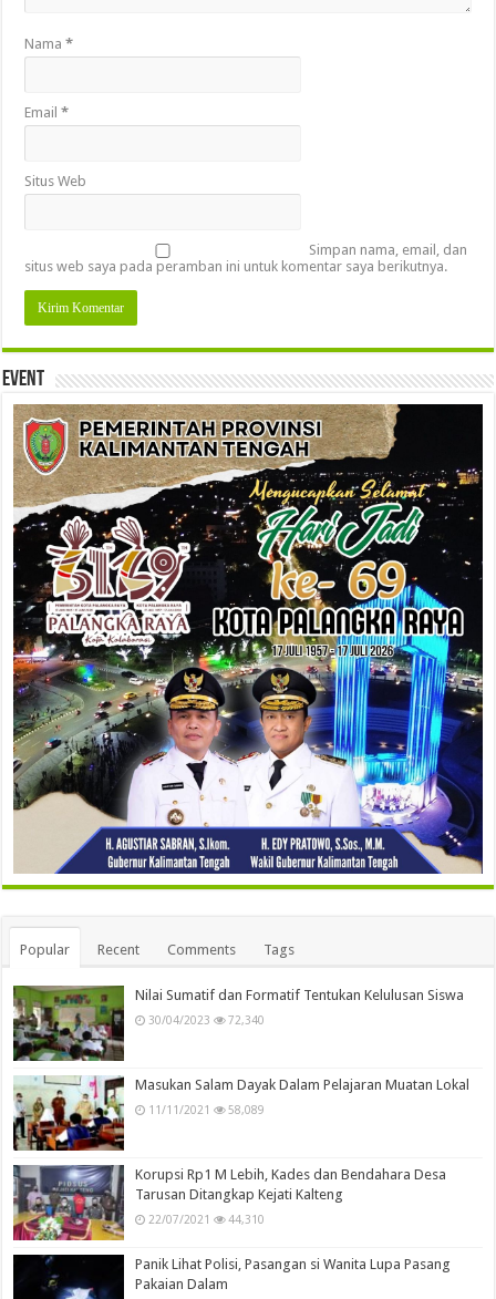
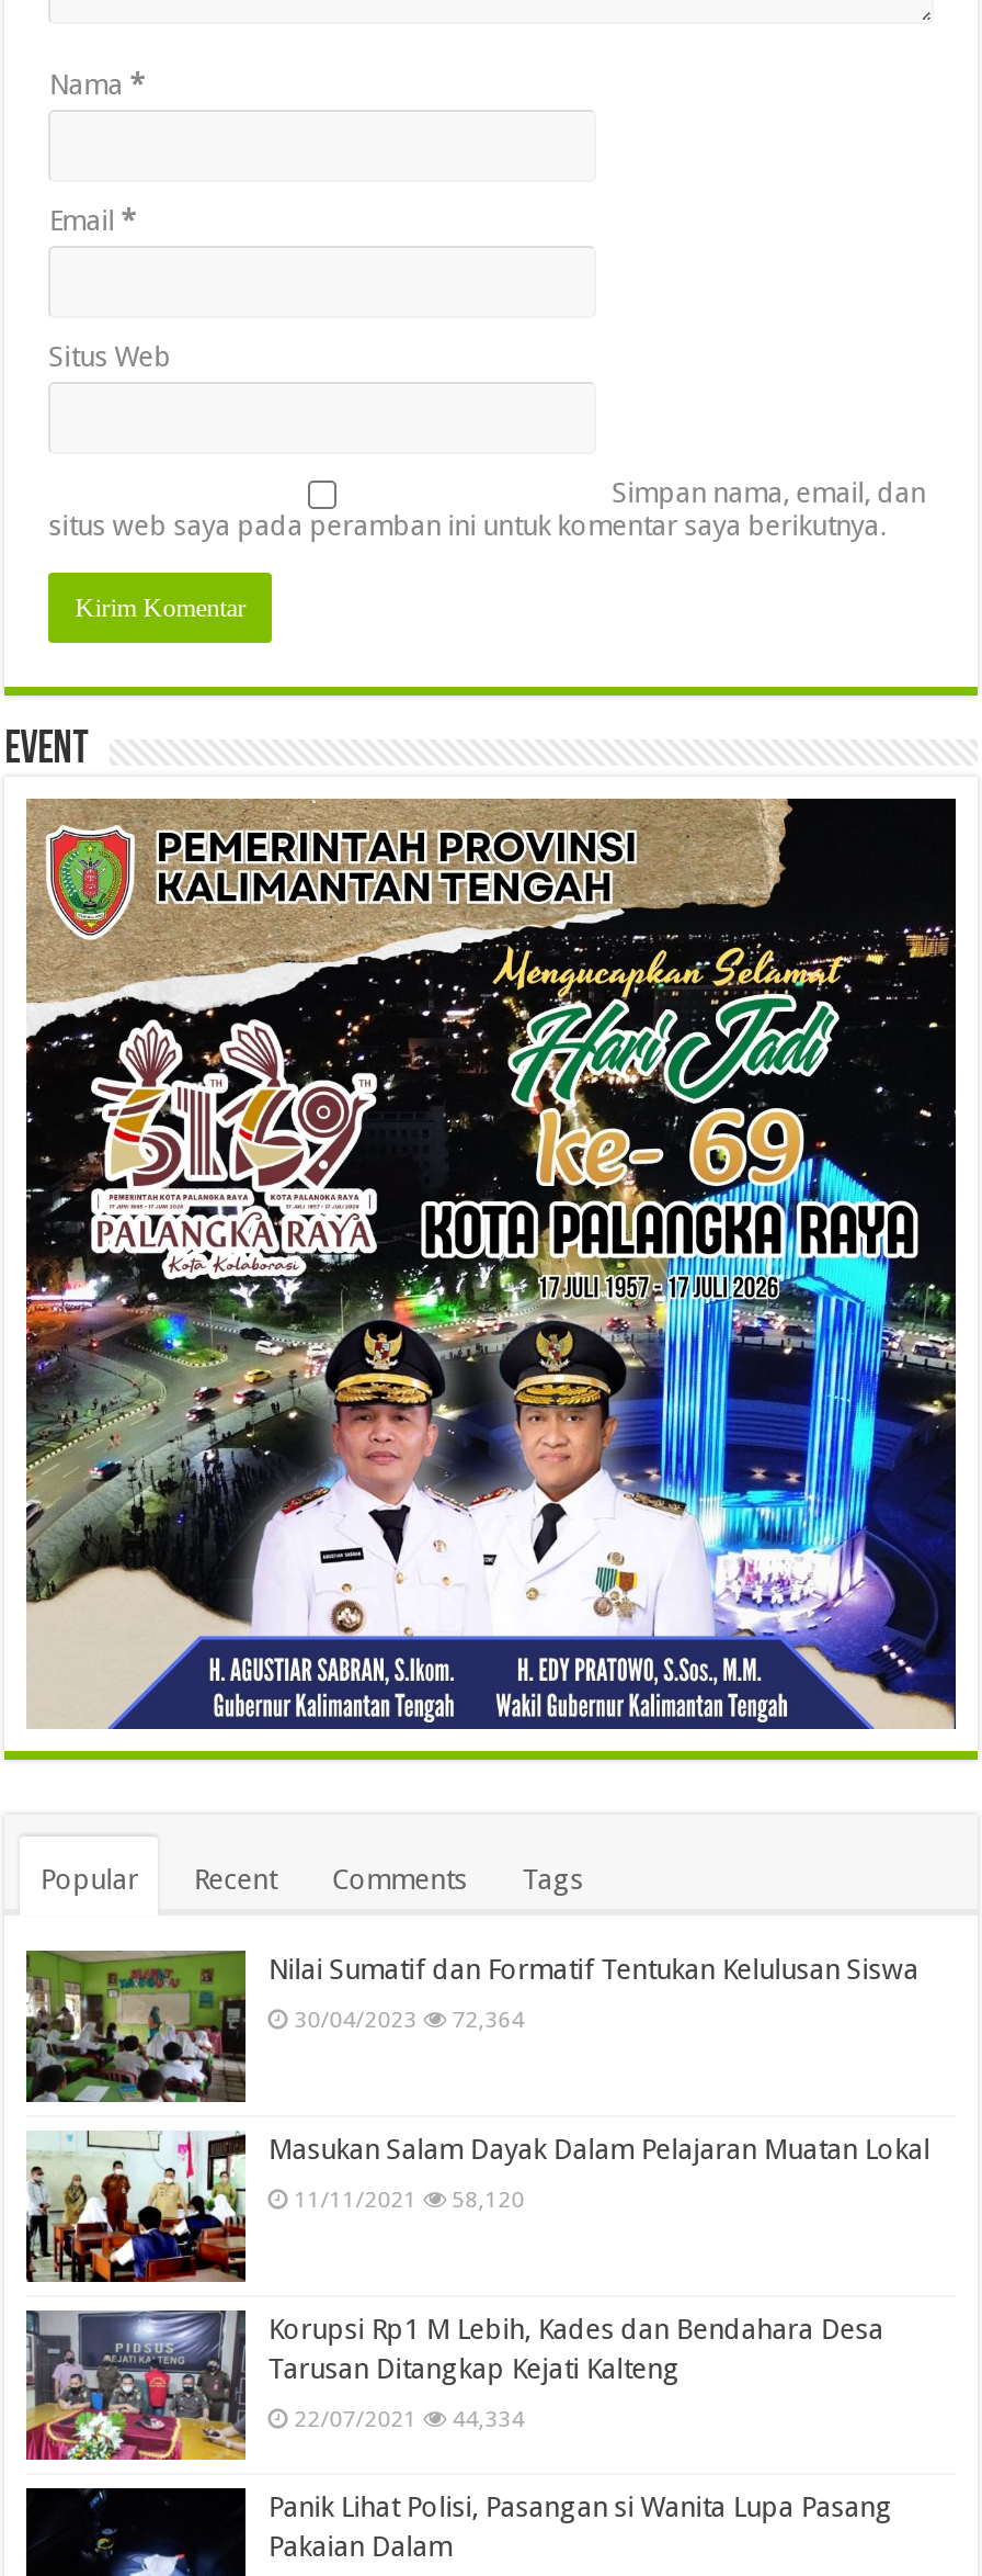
[149,1013,265,1027] 30/04/2023 72,340 -> [294,2006,524,2032] 30/04/2023 72,364
[149,1103,265,1116] 11/11/2021 58,089 -> [294,2185,524,2211] 11/11/2021 58,120
[149,1213,265,1226] 22/07/2021 44,310 -> [294,2404,524,2430] 22/07/2021 44,334

